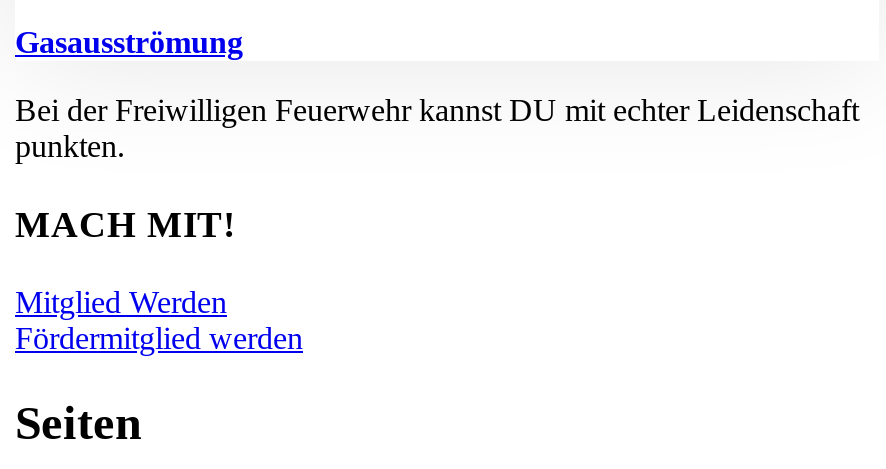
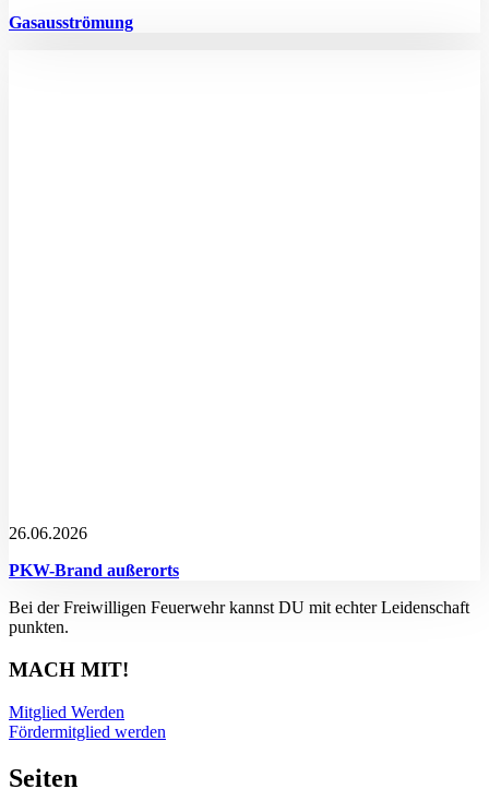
none -> [9,524,179,580] 26.06.2026 | PKW-Brand außerorts

